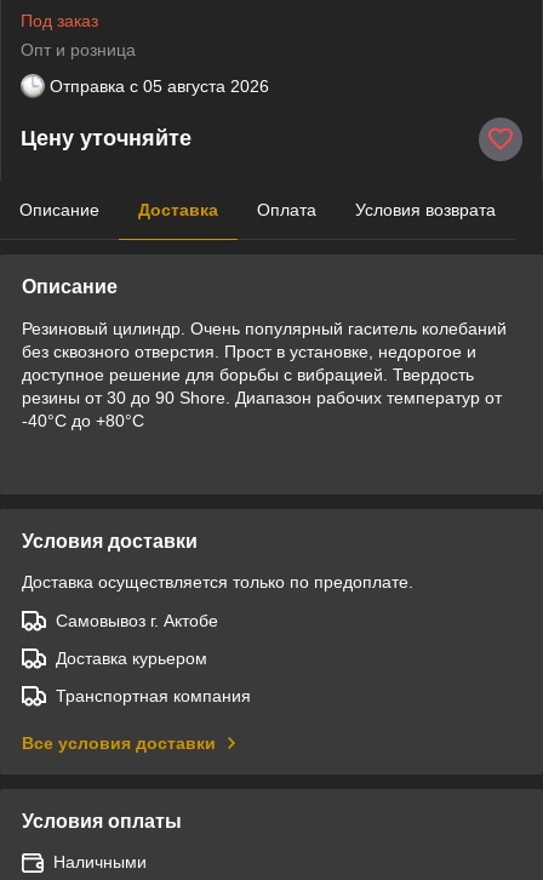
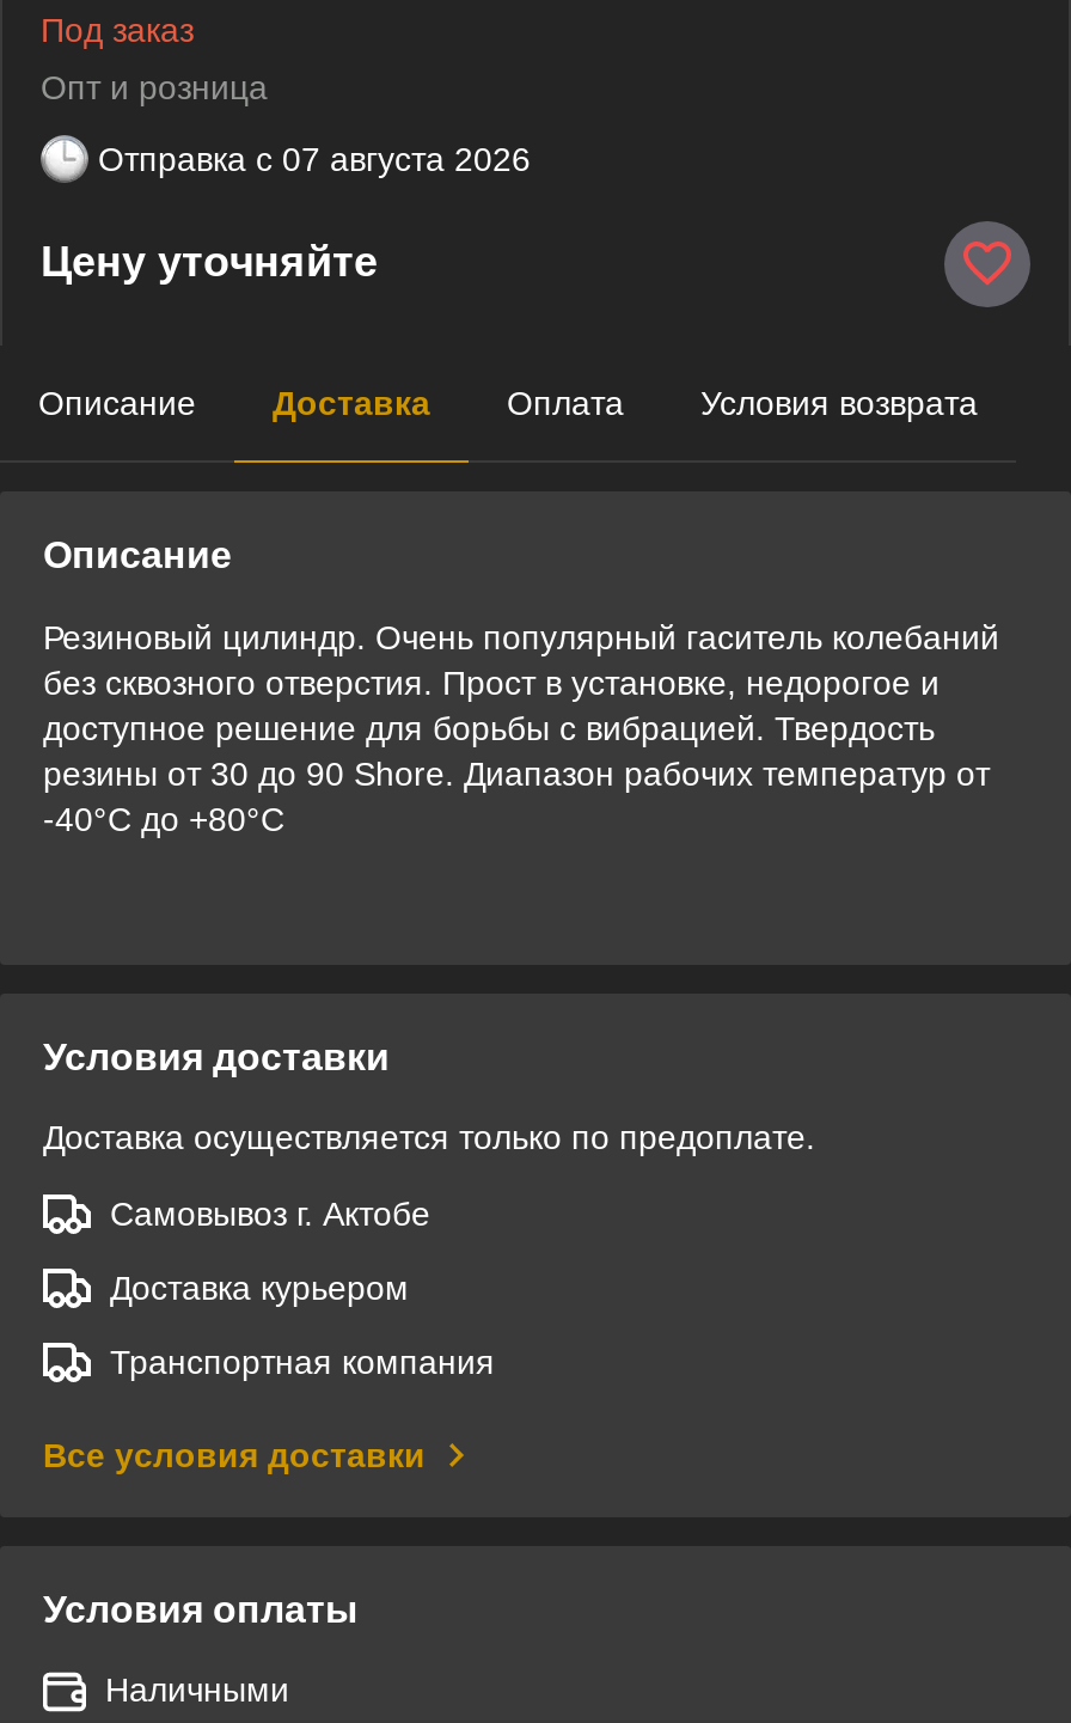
[50,76,269,96] Отправка с 05 августа 2026 -> [98,139,531,178] Отправка с 07 августа 2026

